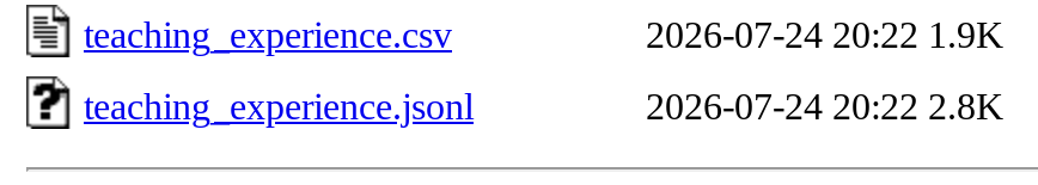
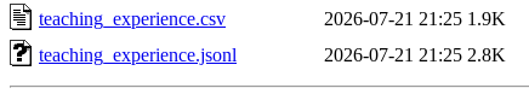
[646,14,1005,55] 2026-07-24 20:22 1.9K -> [324,8,506,29] 2026-07-21 21:25 1.9K
[646,86,1005,126] 2026-07-24 20:22 2.8K -> [324,44,506,65] 2026-07-21 21:25 2.8K

